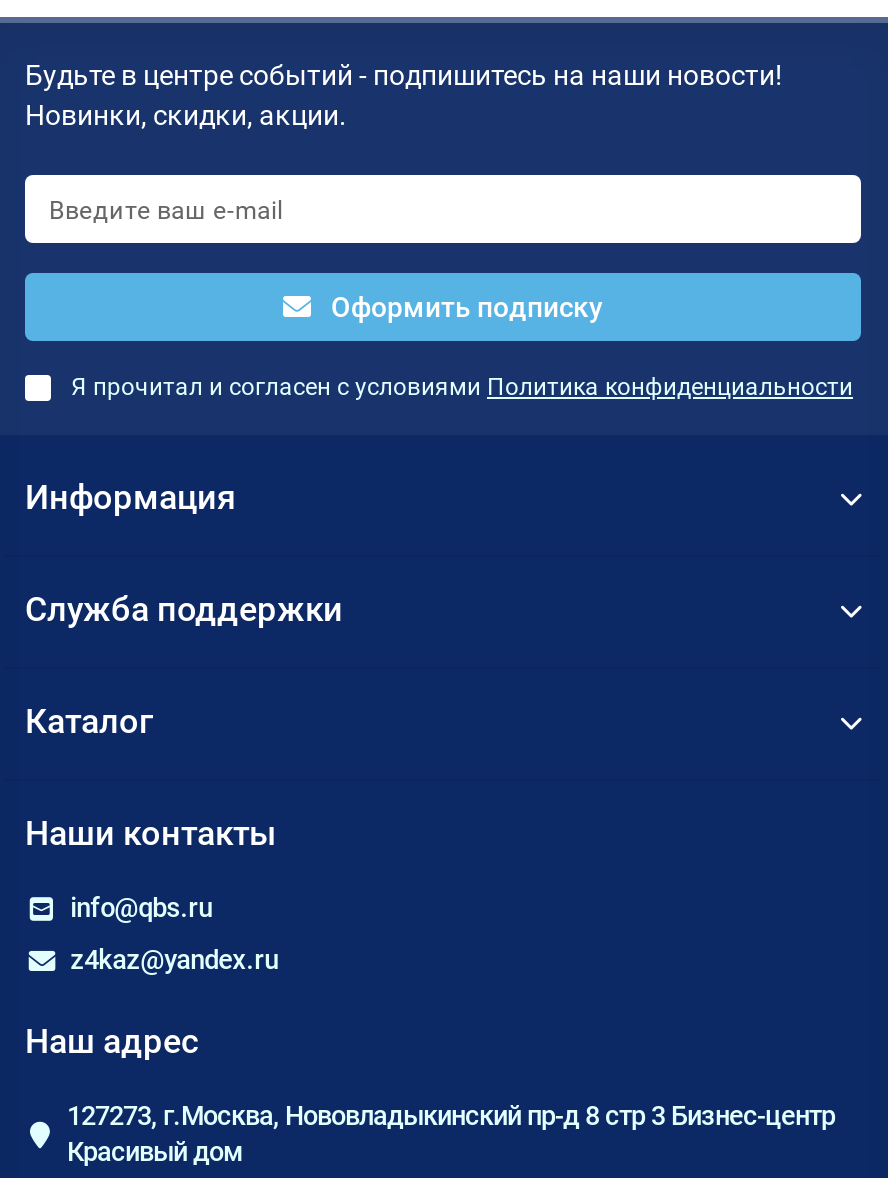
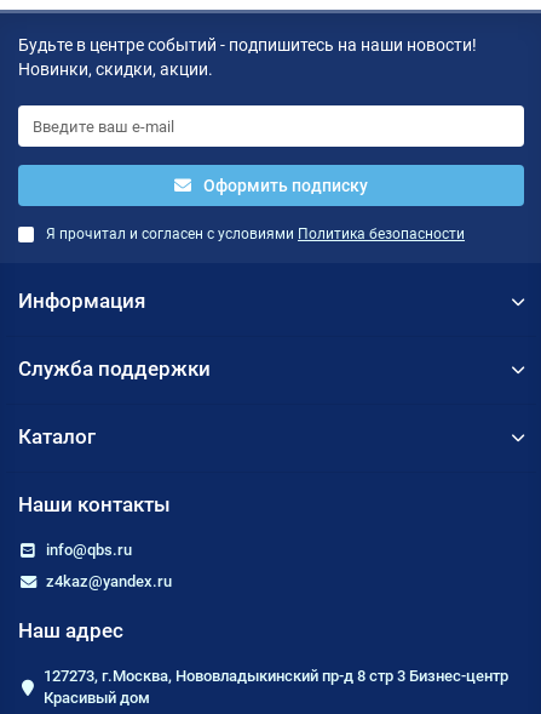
[71,374,853,402] Я прочитал и согласен с условиями Политика конфиденциальности -> [46,225,465,242] Я прочитал и согласен с условиями Политика безопасности

